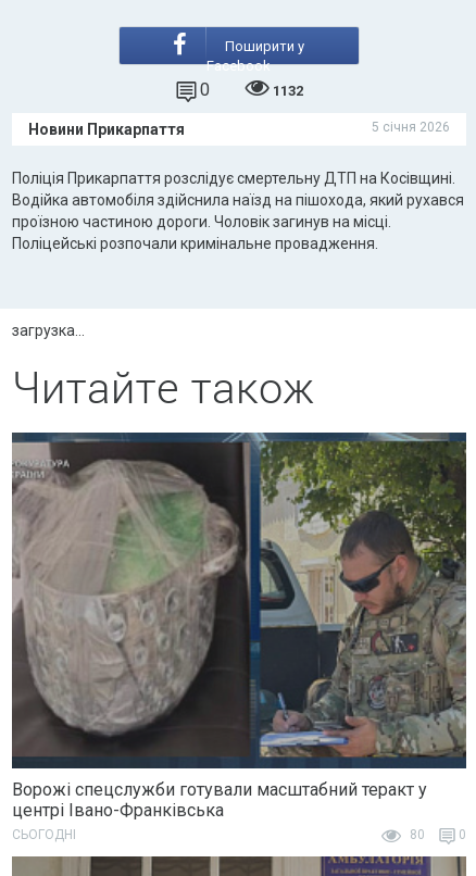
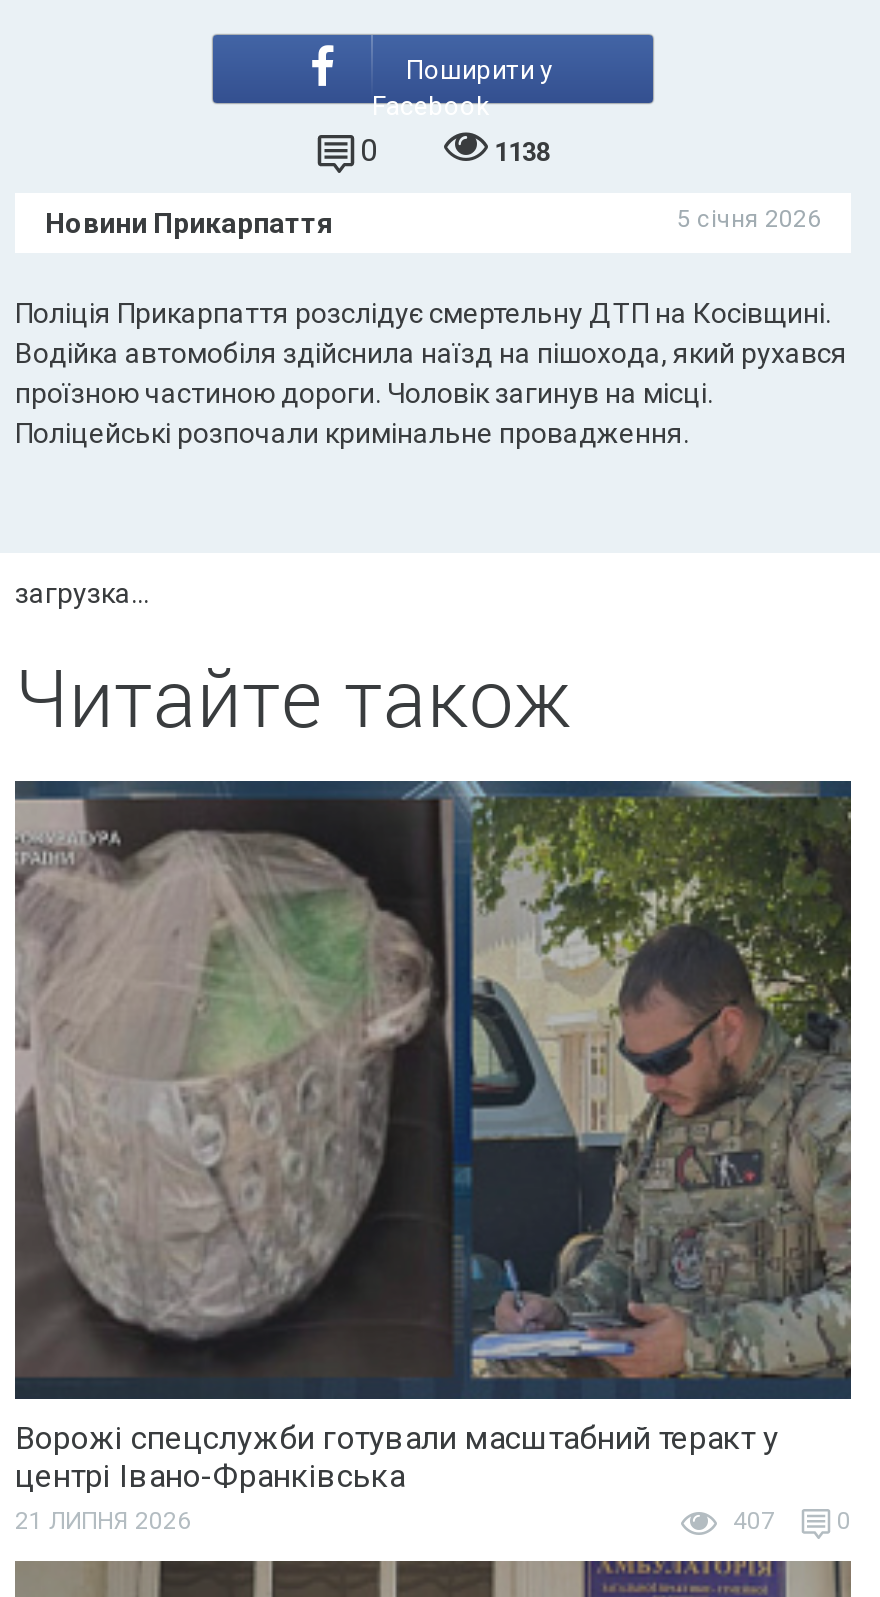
[269,82,303,98] 1132 -> [488,136,550,166] 1138
[12,827,425,843] СЬОГОДНІ | 80 -> [15,1508,775,1536] 21 ЛИПНЯ 2026 | 407

